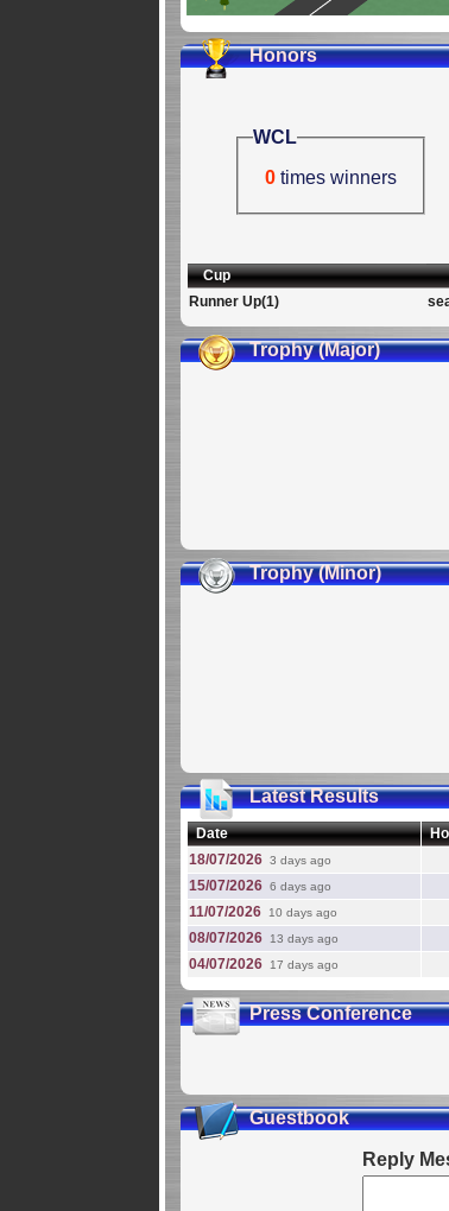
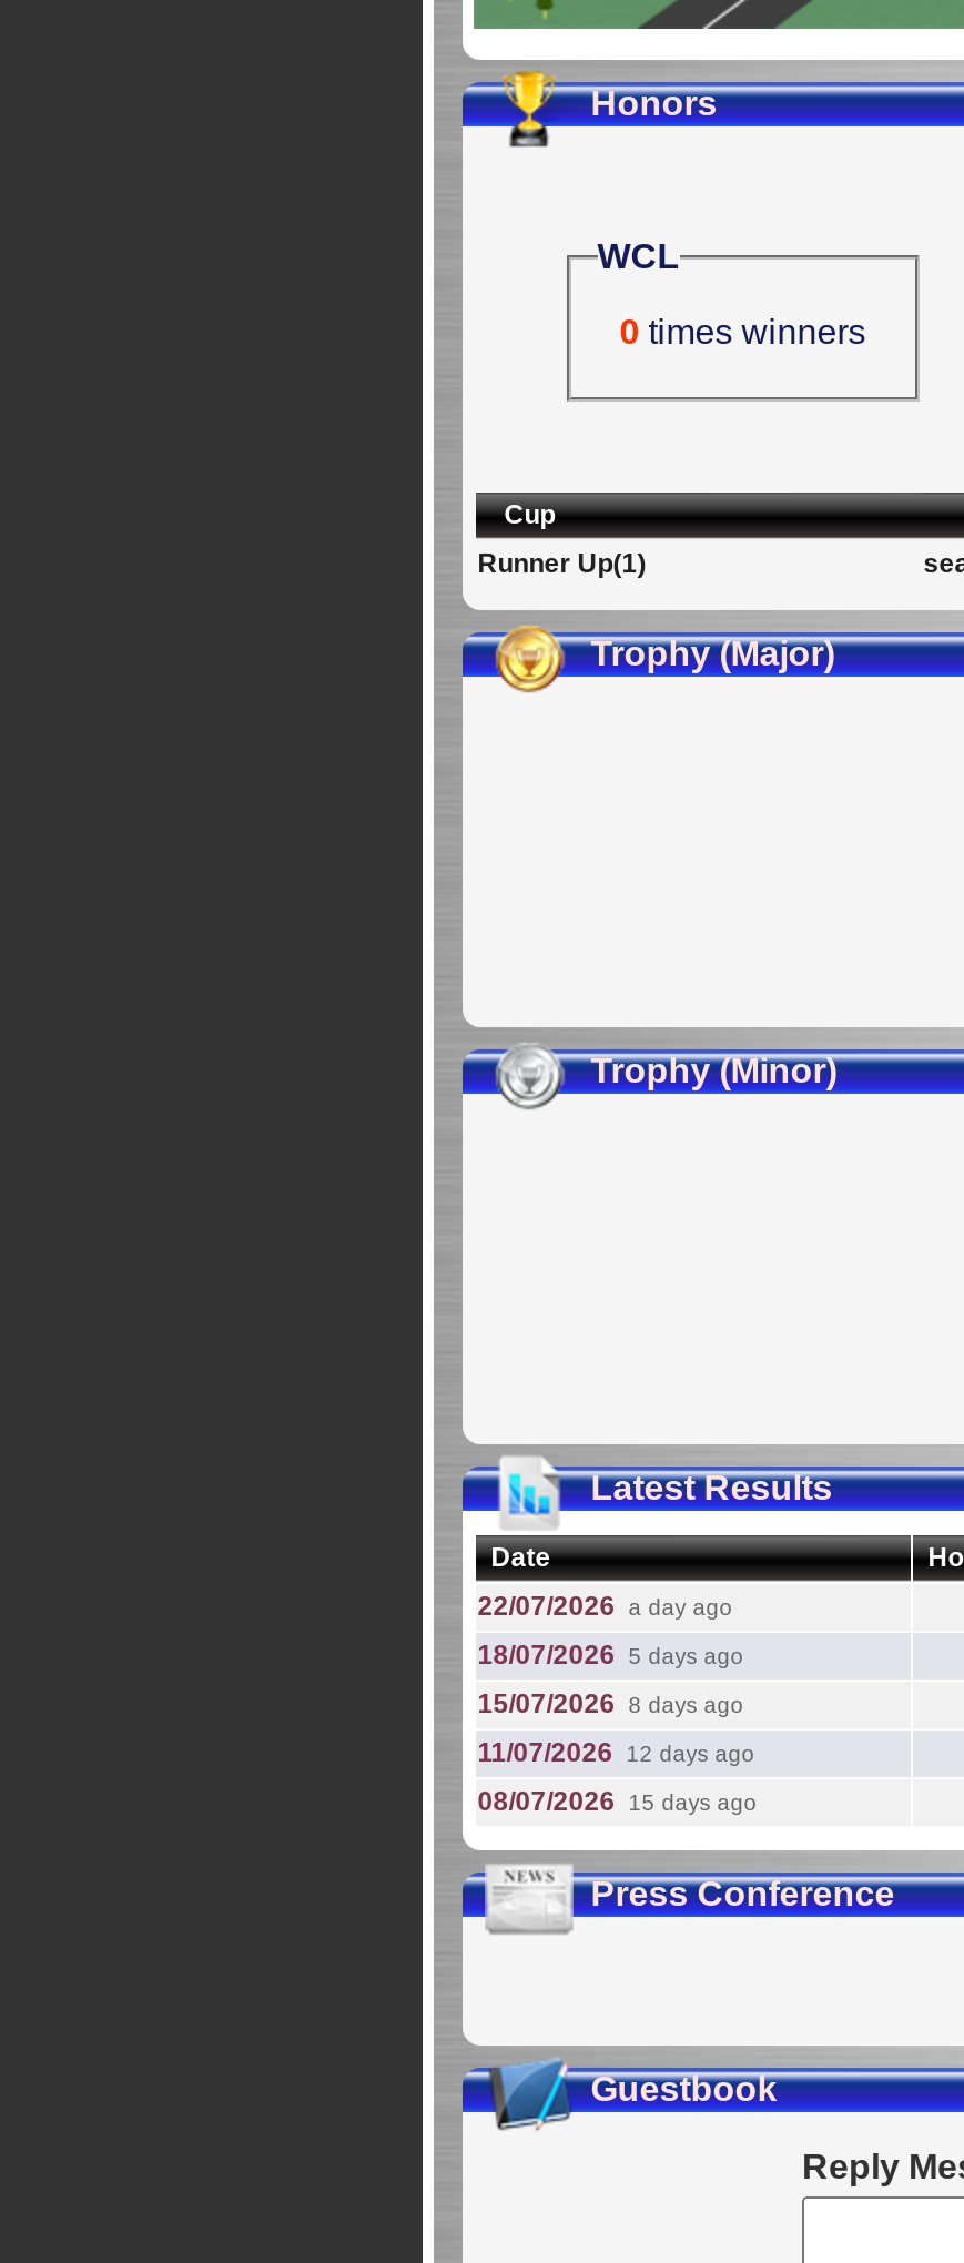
[189,851,331,867] 18/07/2026 3 days ago -> [478,1590,733,1621] 22/07/2026 a day ago
[189,877,331,894] 15/07/2026 6 days ago -> [478,1639,744,1670] 18/07/2026 5 days ago
[189,903,337,920] 11/07/2026 10 days ago -> [478,1687,744,1719] 15/07/2026 8 days ago
[189,929,338,946] 08/07/2026 13 days ago -> [478,1736,755,1767] 11/07/2026 12 days ago
[189,955,338,972] 04/07/2026 17 days ago -> [478,1785,757,1816] 08/07/2026 15 days ago

